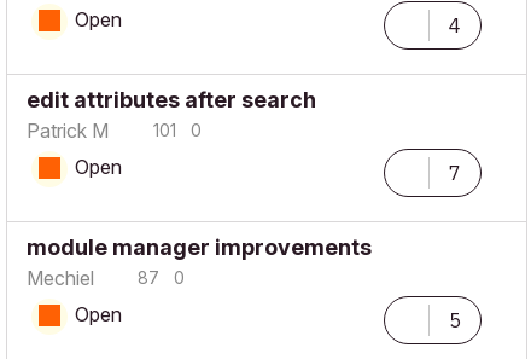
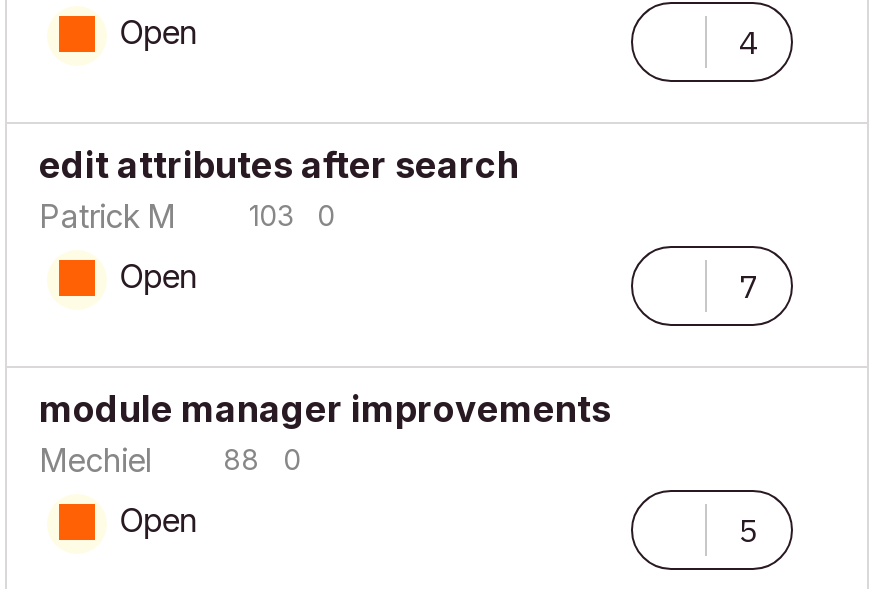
[153,120,202,140] 101 0 -> [249,198,335,232] 103 0
[27,266,185,290] Mechiel 87 0 -> [39,440,301,480] Mechiel 88 0

